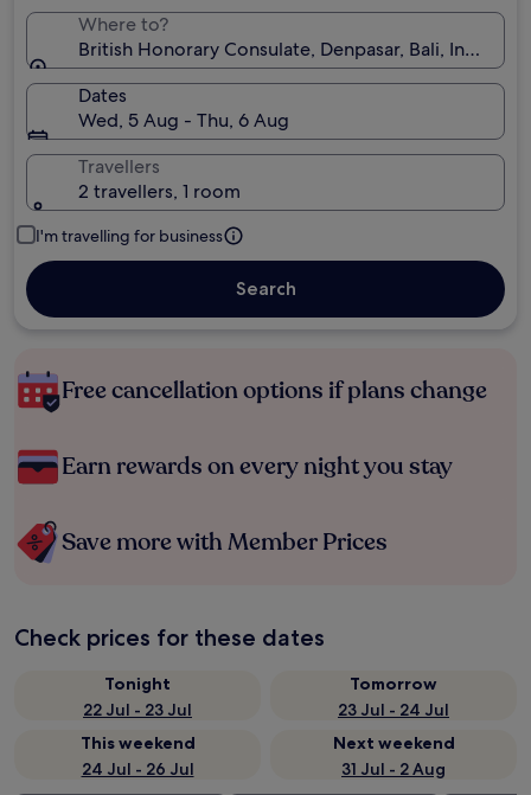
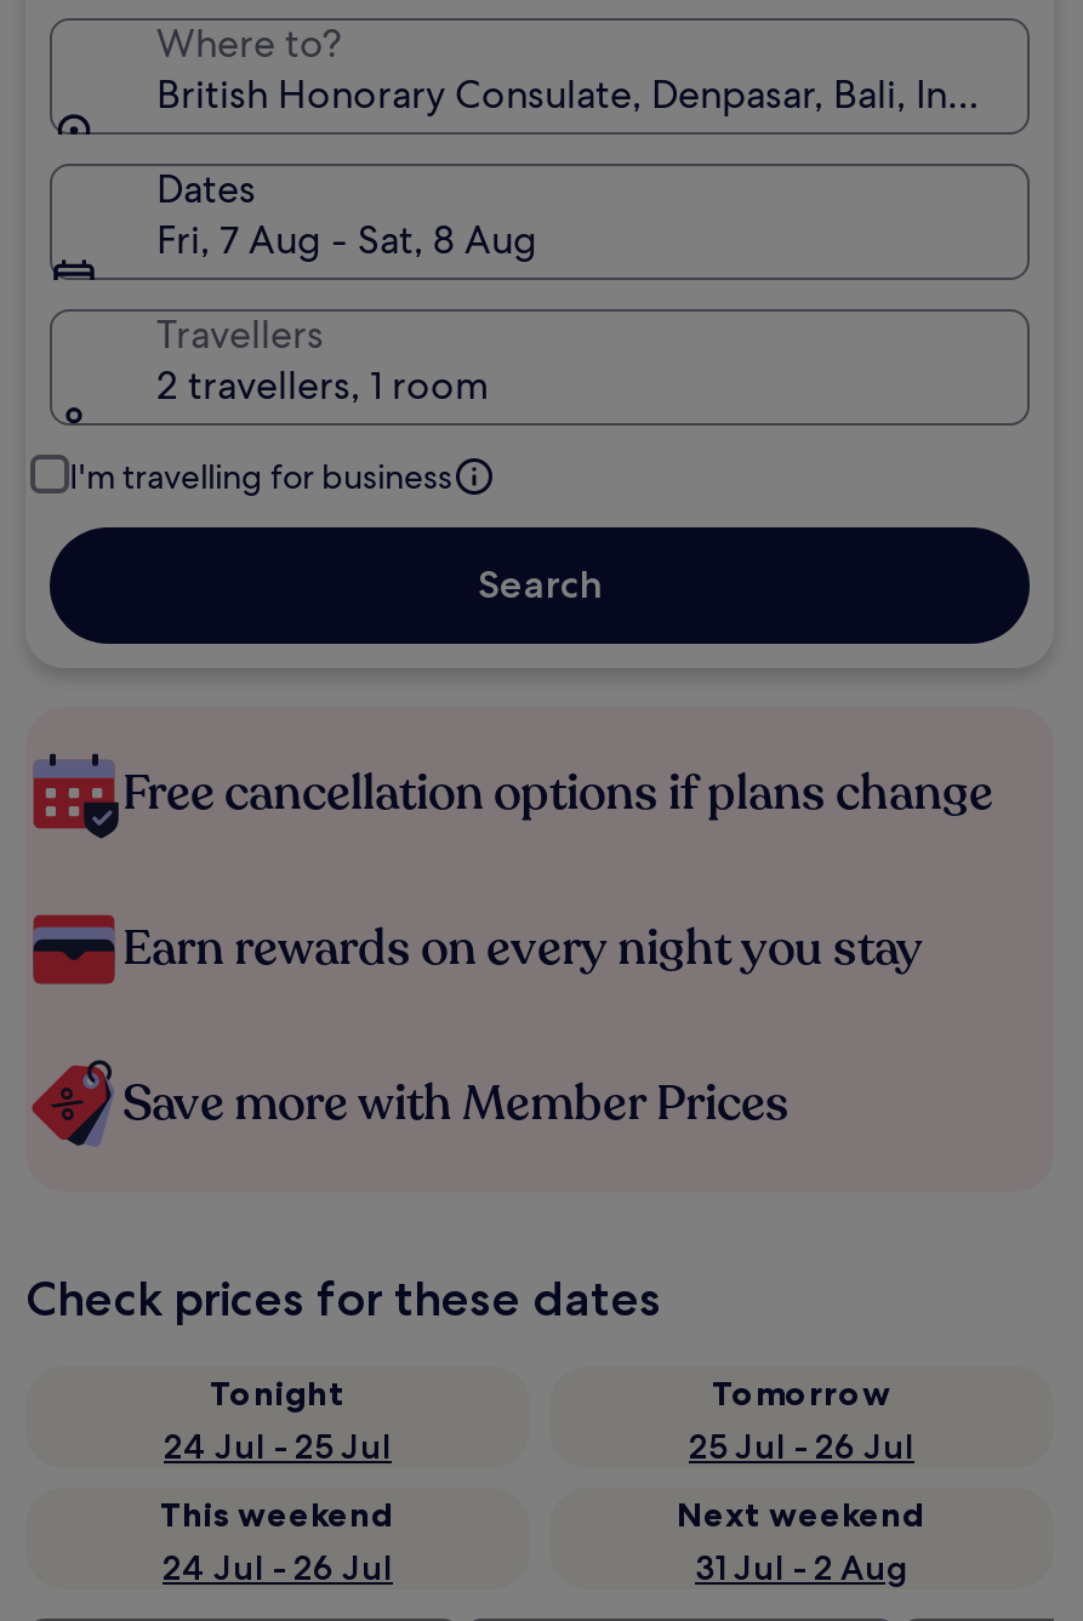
[78,108,289,133] Wed, 5 Aug - Thu, 6 Aug -> [156,215,537,266] Fri, 7 Aug - Sat, 8 Aug
[83,699,192,720] 22 Jul - 23 Jul -> [164,1425,392,1468] 24 Jul - 25 Jul
[338,699,449,720] 23 Jul - 24 Jul -> [689,1425,914,1468] 25 Jul - 26 Jul

